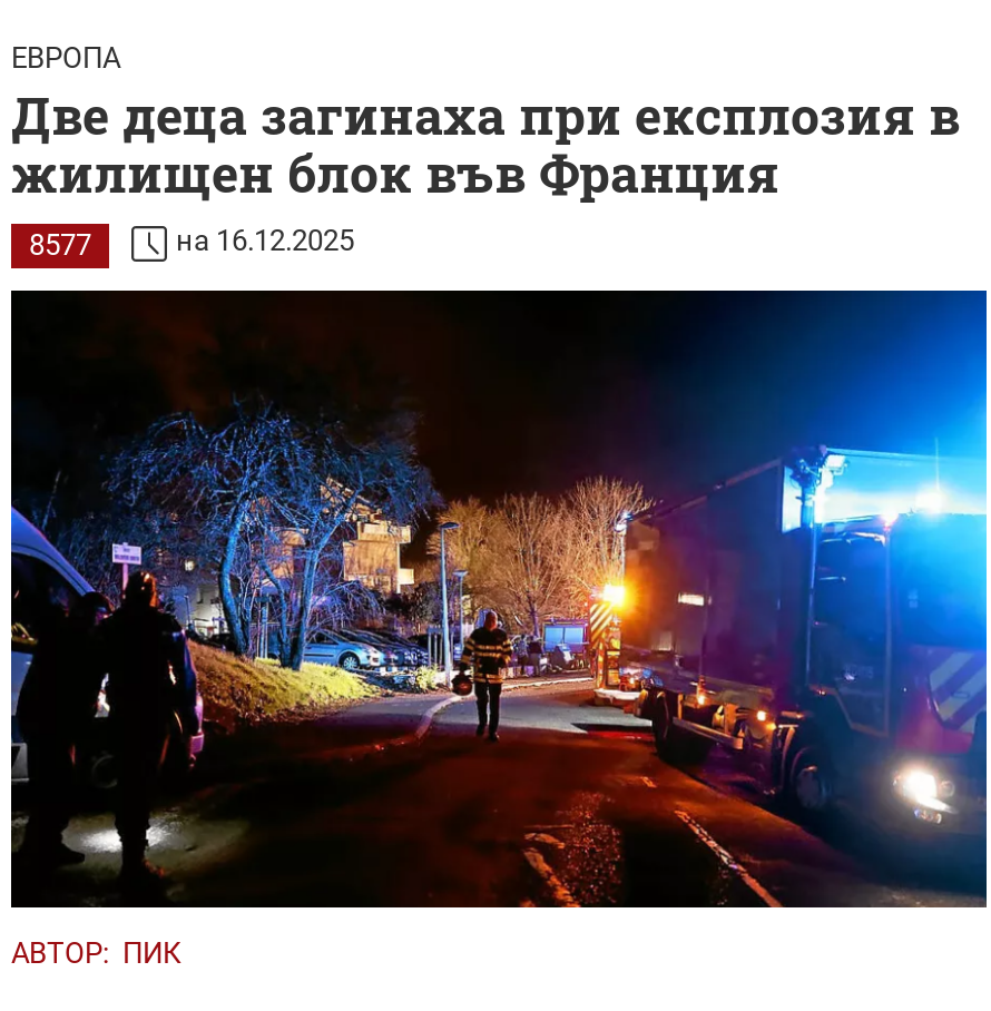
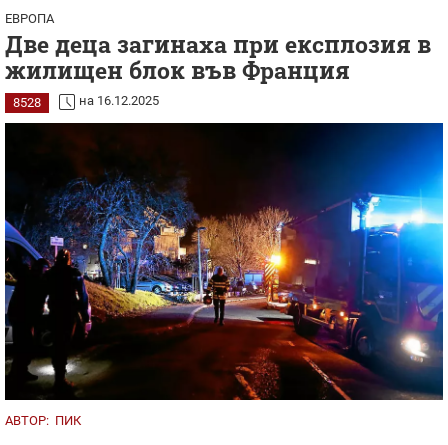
[29,227,91,261] 8577 -> [13,95,41,110] 8528

